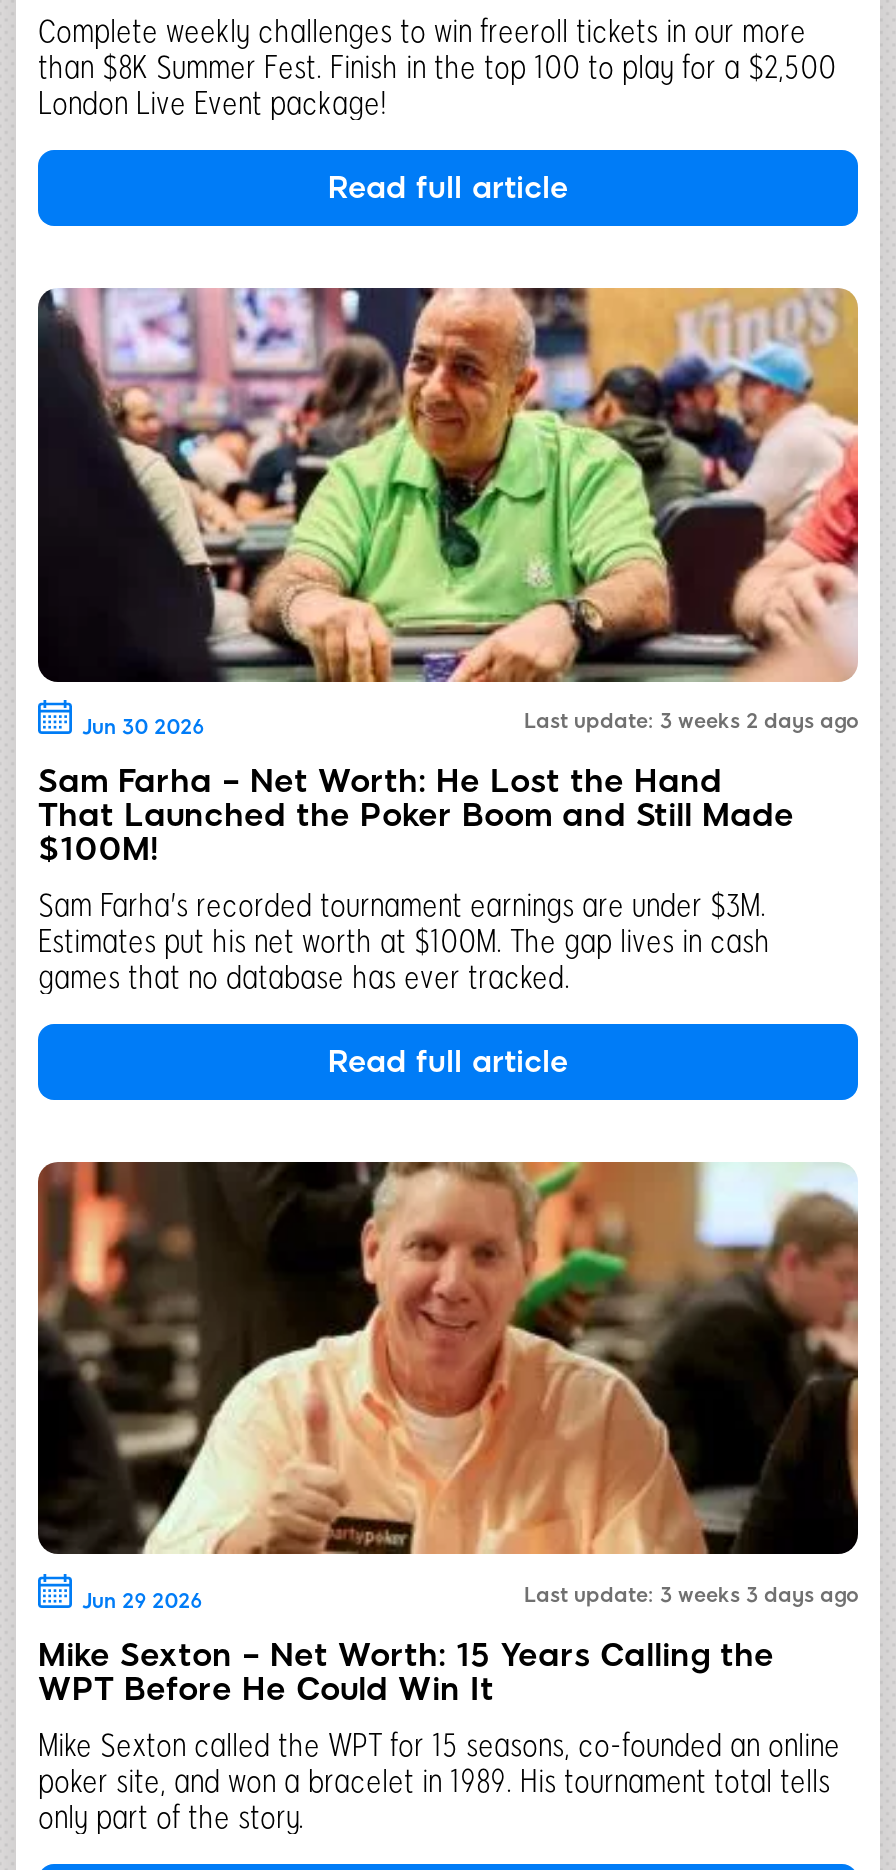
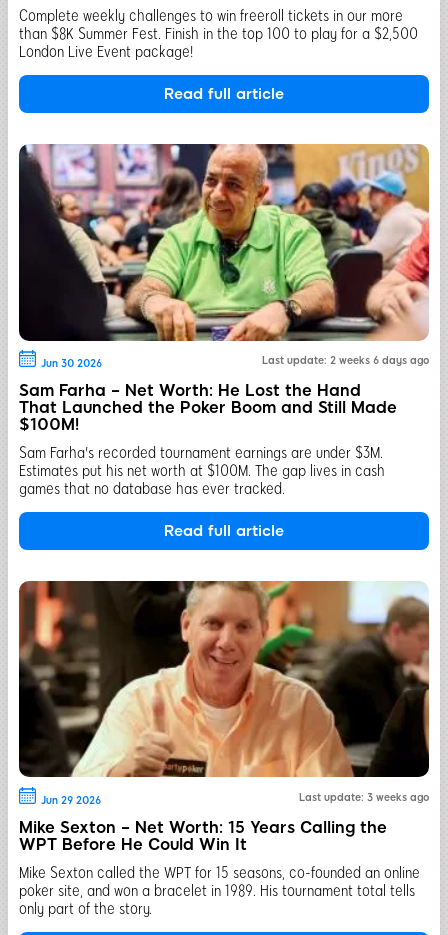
[524,708,858,734] Last update: 3 weeks 2 days ago -> [262,354,429,367] Last update: 2 weeks 6 days ago
[524,1582,858,1608] Last update: 3 weeks 3 days ago -> [299,791,429,804] Last update: 3 weeks ago

